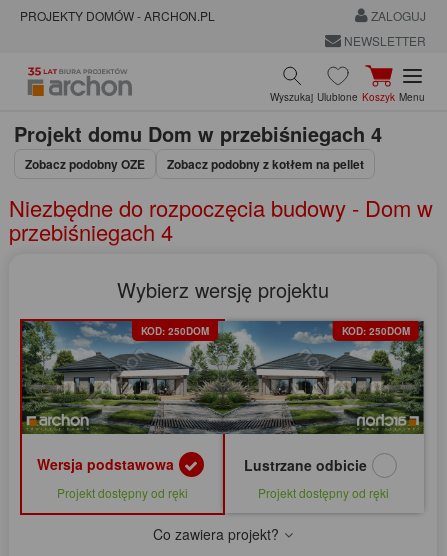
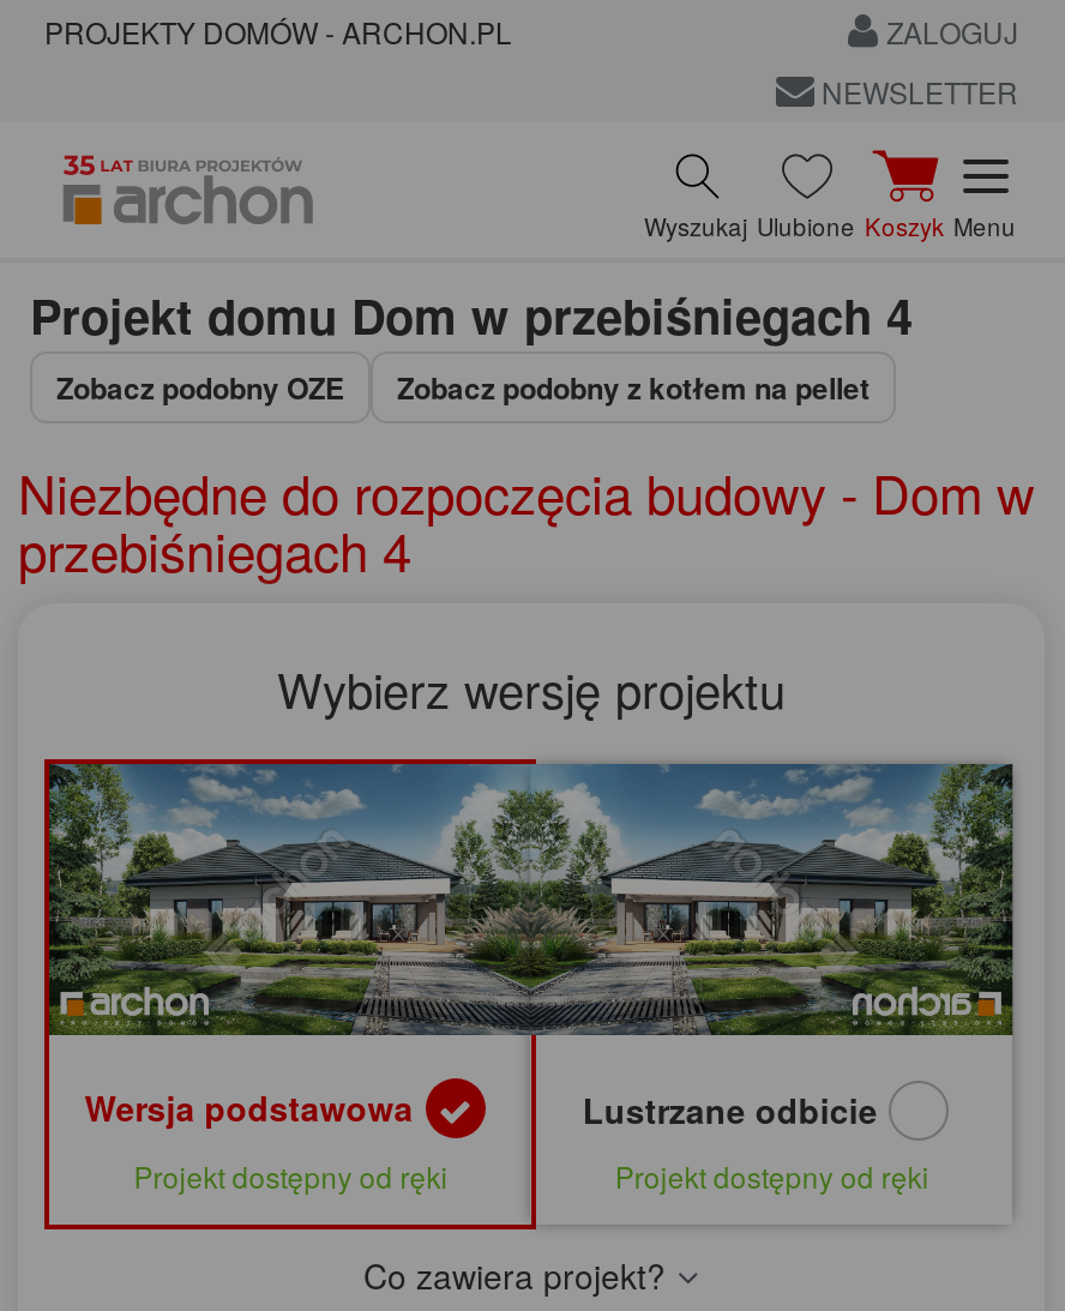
[141,324,209,338] KOD: 250DOM -> none
[342,324,410,338] KOD: 250DOM -> none

